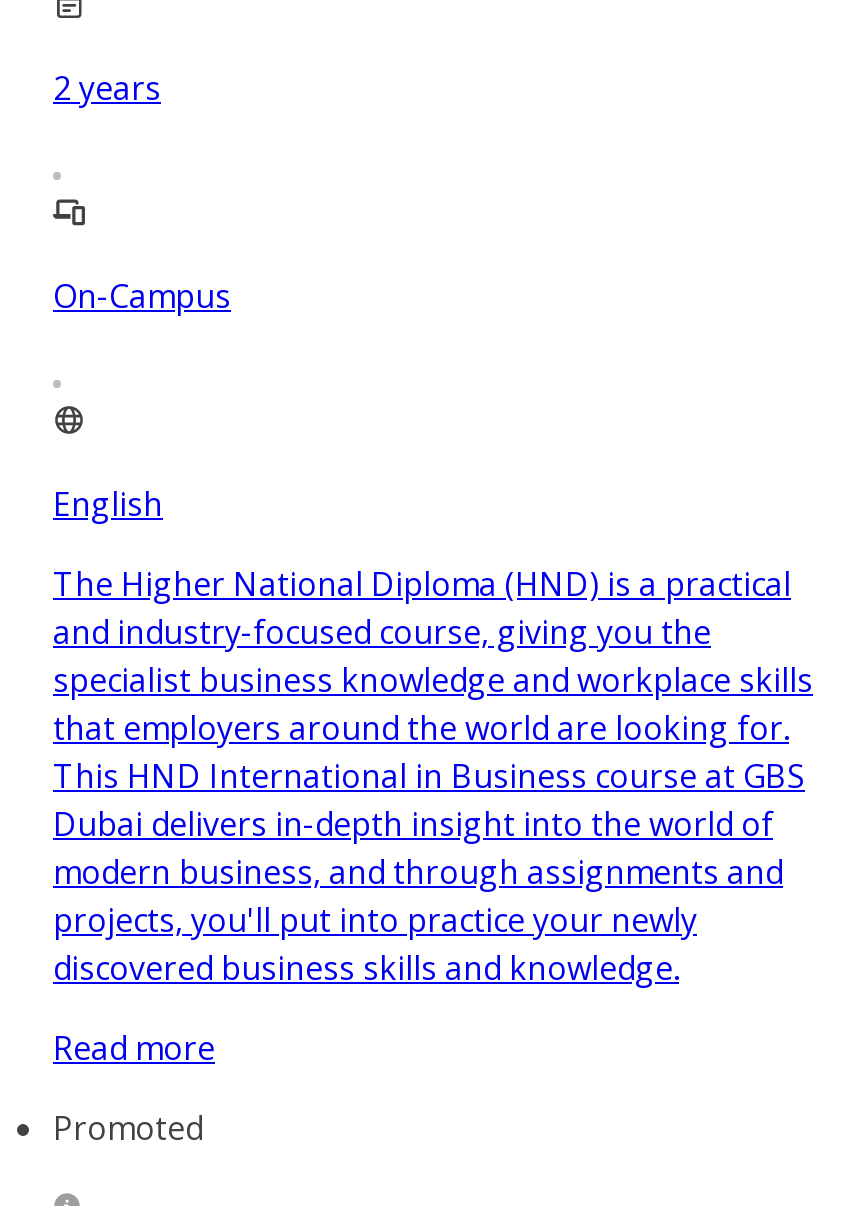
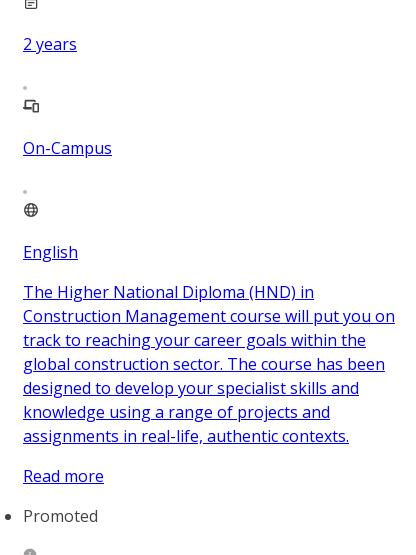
[53,563,813,991] The Higher National Diploma (HND) is a practical | and industry-focused course, giving you the | specialist business knowledge and workplace skills | that employers around the world are looking for. | This HND International in Business course at GBS | Dubai delivers in-depth insight into the world of | modern business, and through assignments and | projects, you'll put into practice your newly | discovered business skills and knowledge. -> [23,281,395,447] The Higher National Diploma (HND) in | Construction Management course will put you on | track to reaching your career goals within the | global construction sector. The course has been | designed to develop your specialist skills and | knowledge using a range of projects and | assignments in real-life, authentic contexts.

